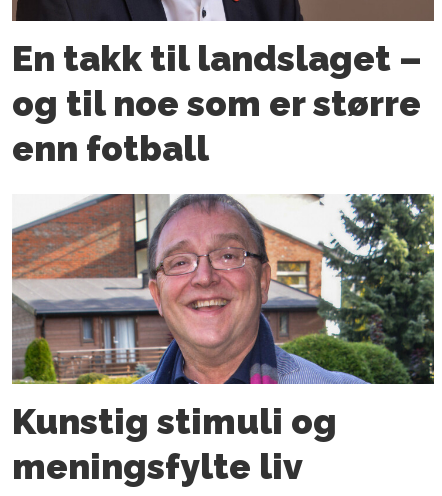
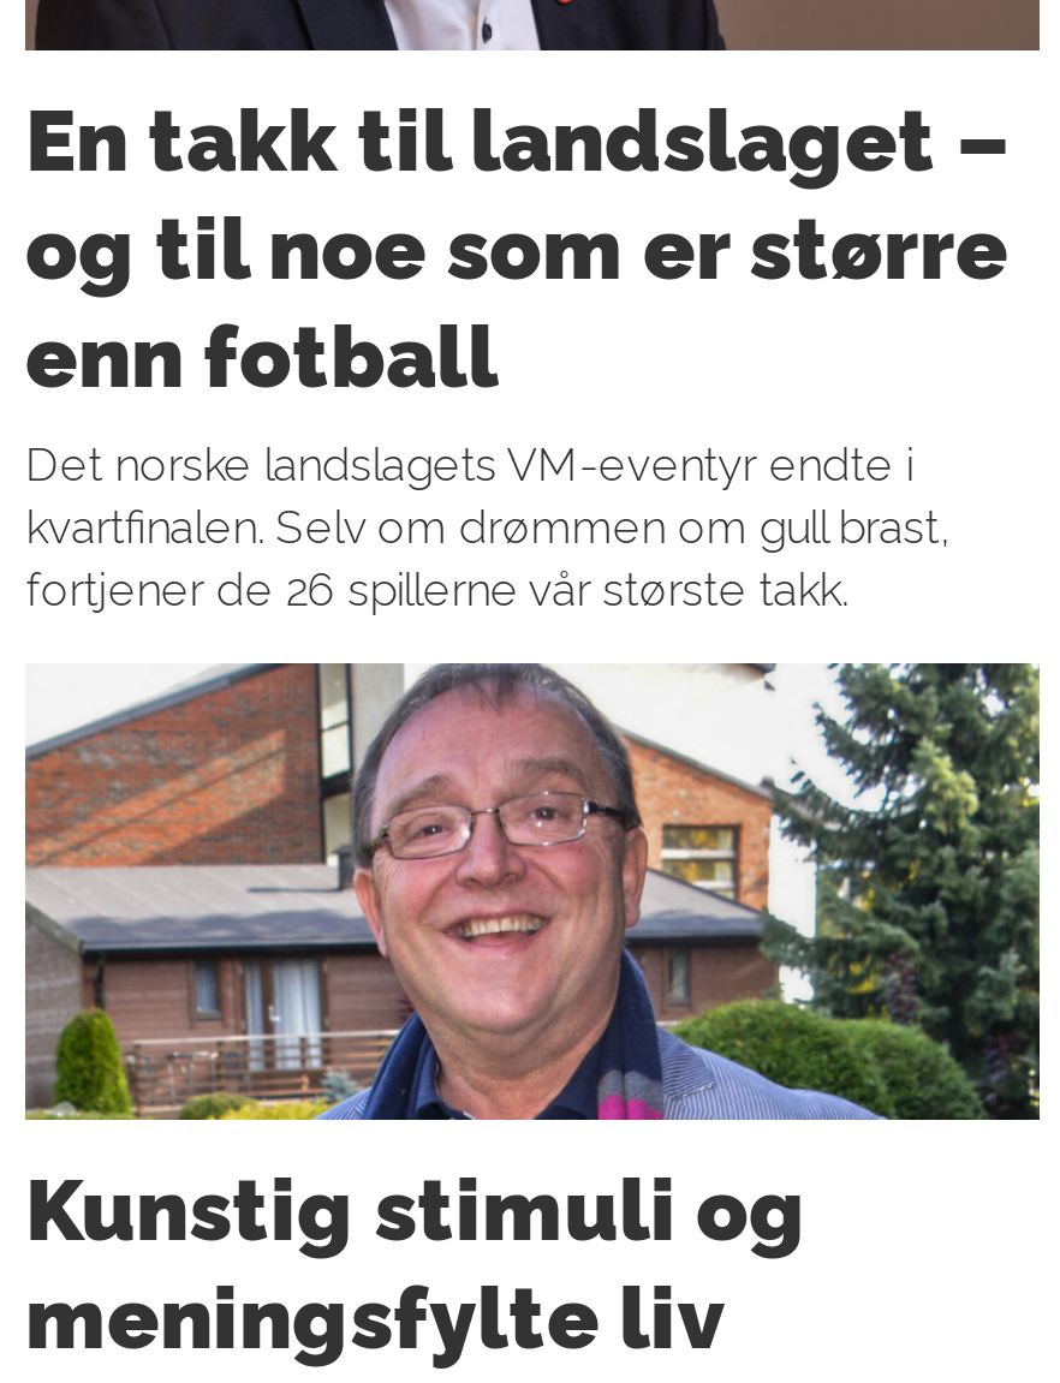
none -> [26,439,951,616] Det norske landslagets VM-eventyr endte i | kvartfinalen. Selv om drømmen om gull brast, | fortjener de 26 spillerne vår største takk.

